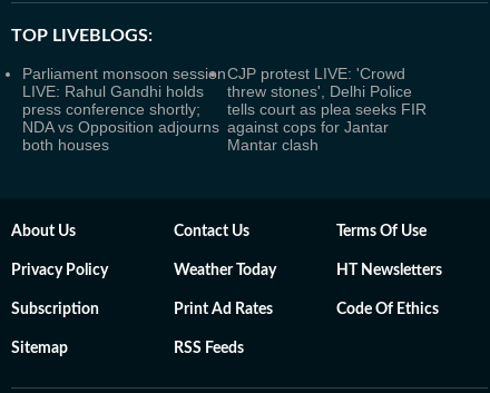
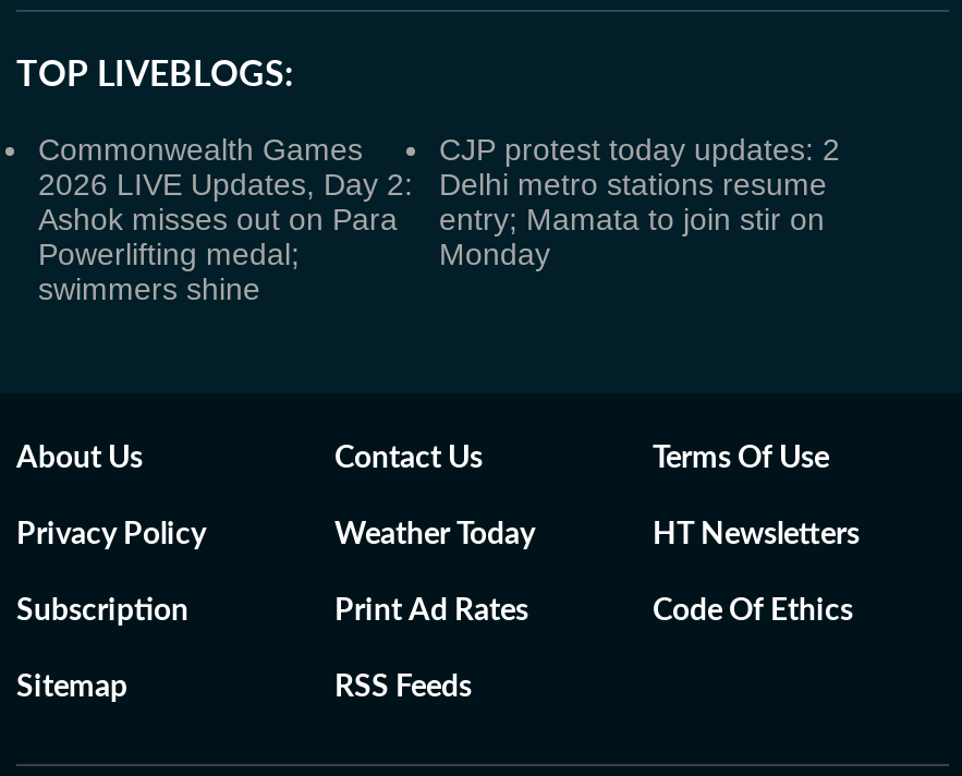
[22,65,226,154] Parliament monsoon session | LIVE: Rahul Gandhi holds | press conference shortly; | NDA vs Opposition adjourns | both houses -> [38,132,413,306] Commonwealth Games | 2026 LIVE Updates, Day 2: | Ashok misses out on Para | Powerlifting medal; | swimmers shine
[227,65,427,154] CJP protest LIVE: 'Crowd | threw stones', Delhi Police | tells court as plea seeks FIR | against cops for Jantar | Mantar clash -> [439,132,840,271] CJP protest today updates: 2 | Delhi metro stations resume | entry; Mamata to join stir on | Monday

